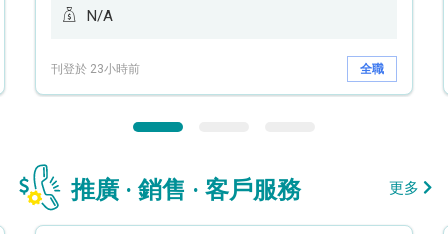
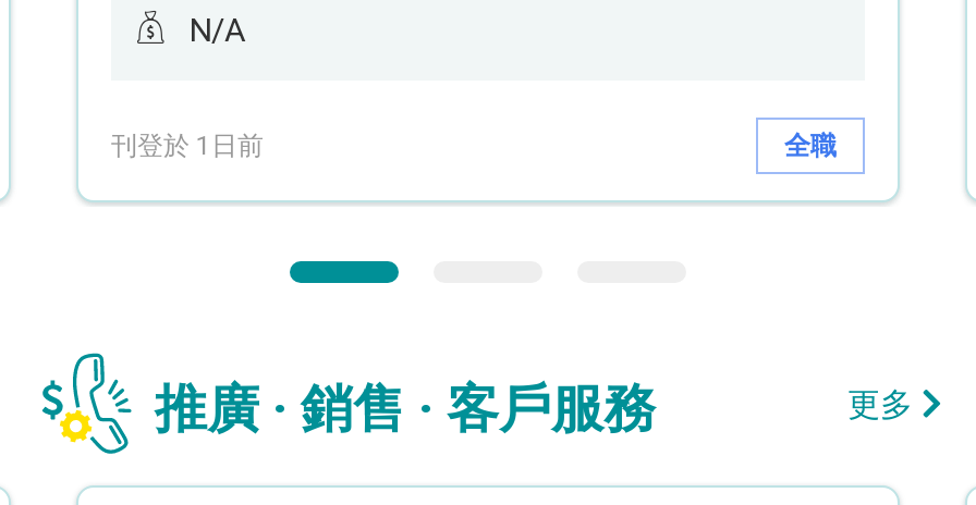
[51,61,140,75] 刊登於 23小時前 -> [111,130,264,160] 刊登於 1日前

